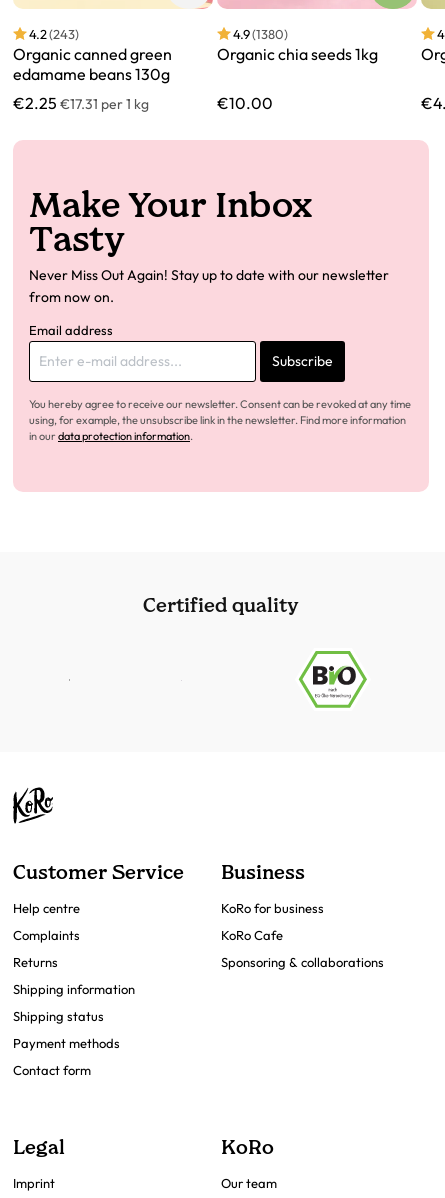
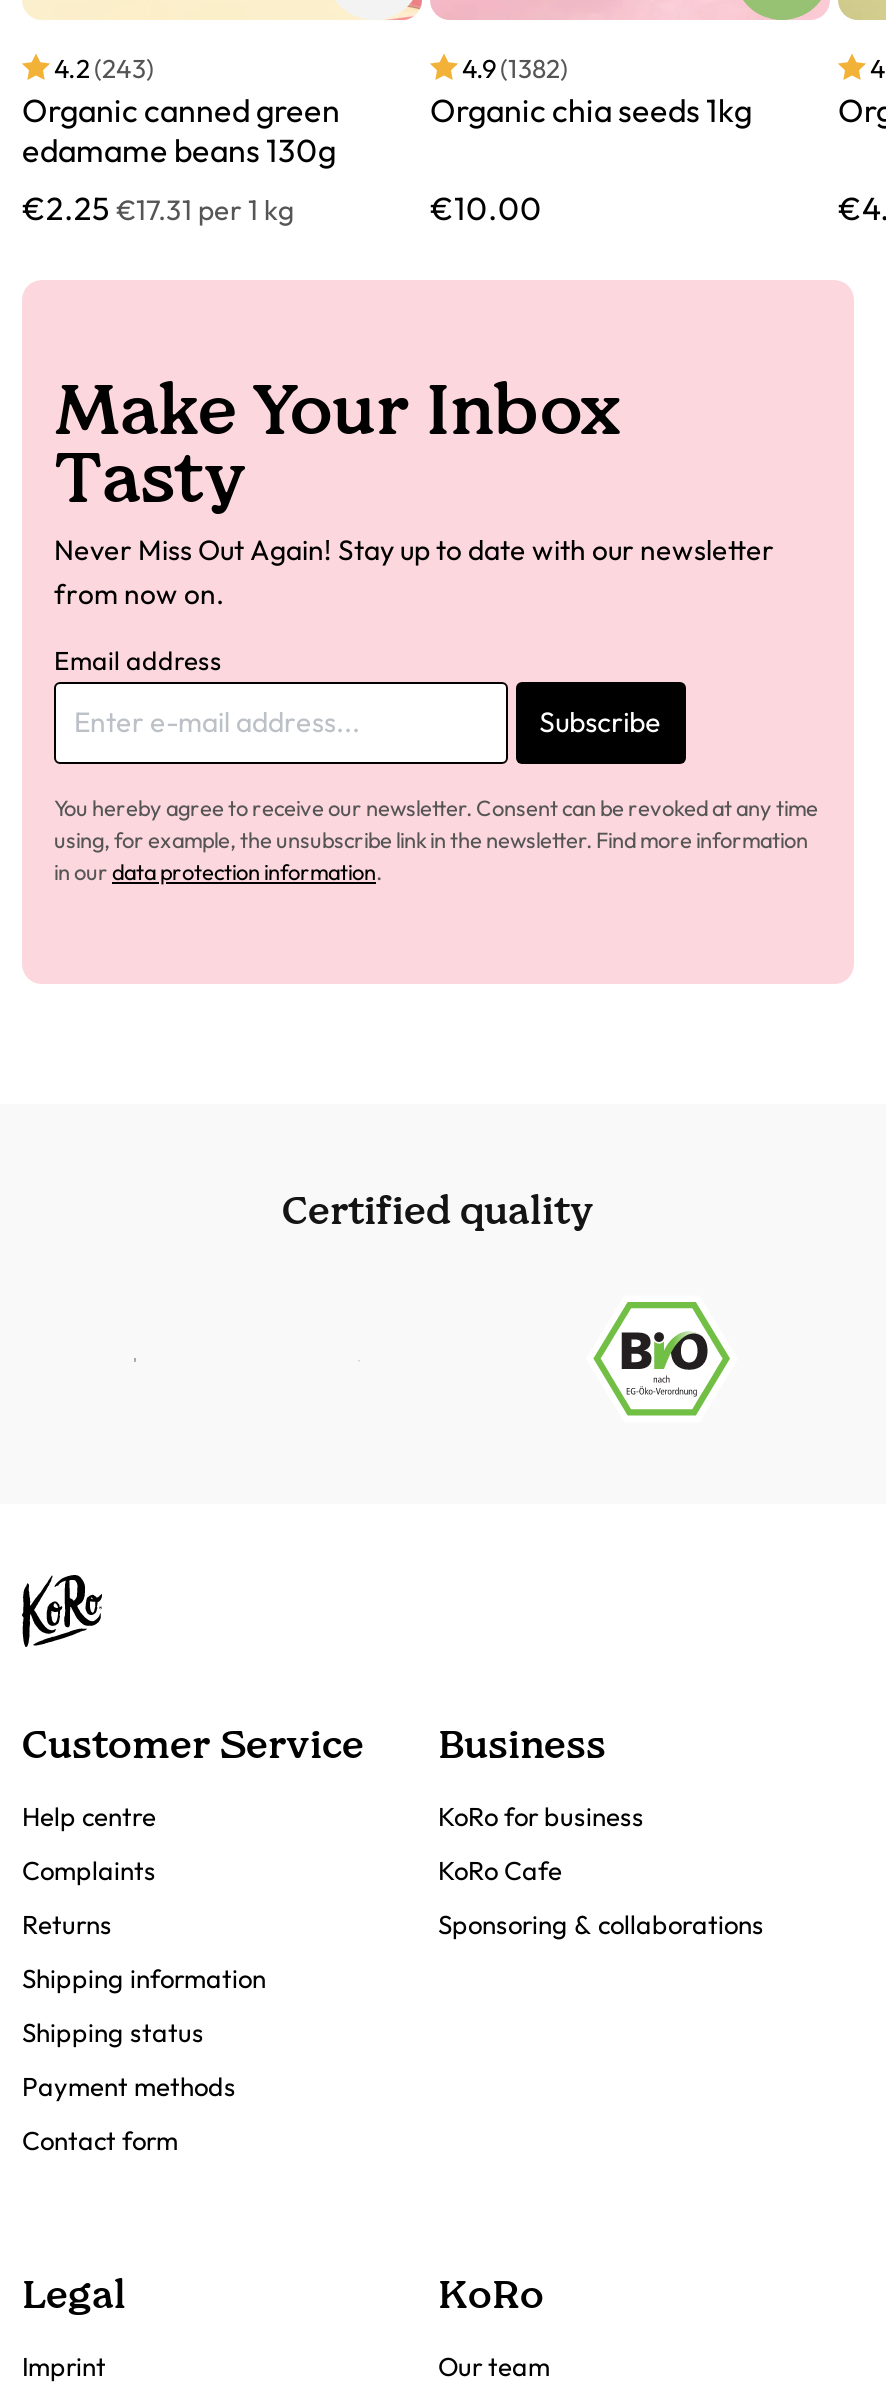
[233,26,288,42] 4.9 (1380) -> [462,52,568,84] 4.9 (1382)

